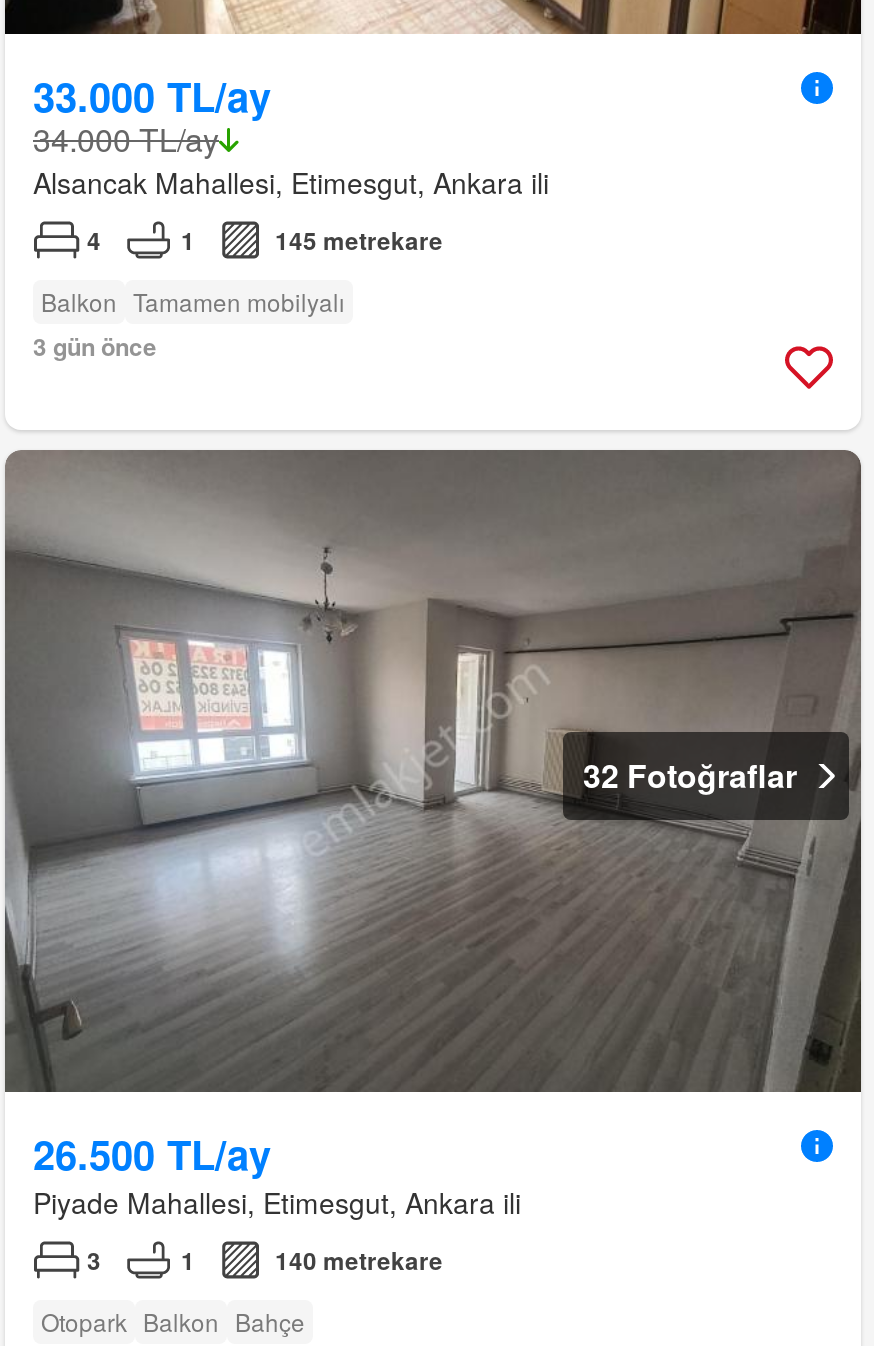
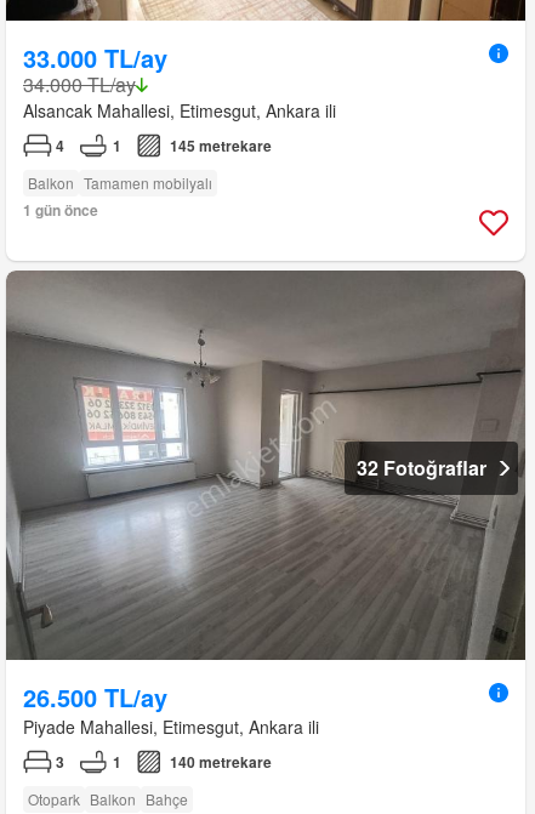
[33,329,157,365] 3 gün önce -> [23,199,98,221] 1 gün önce

